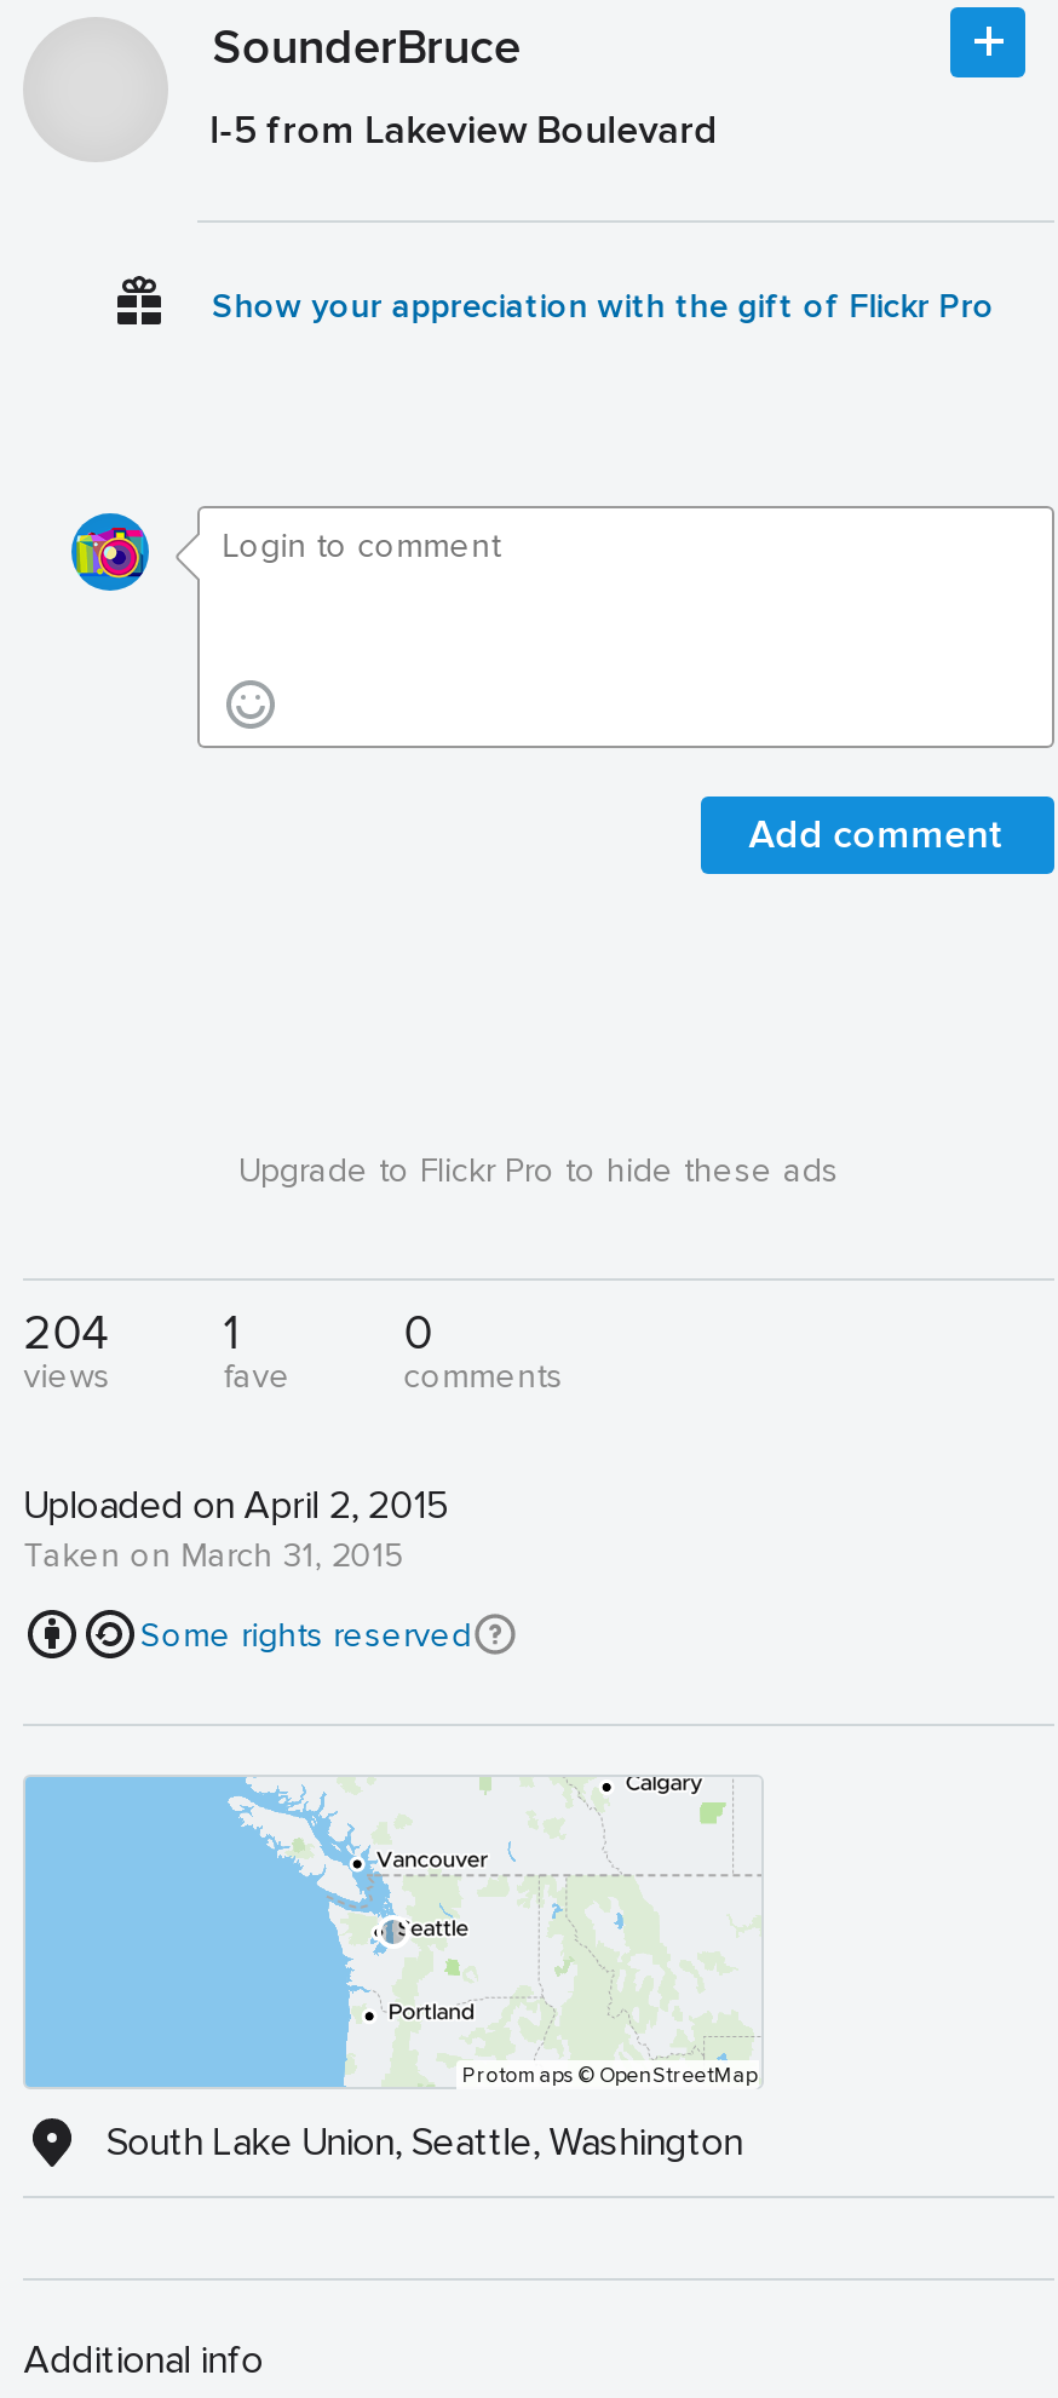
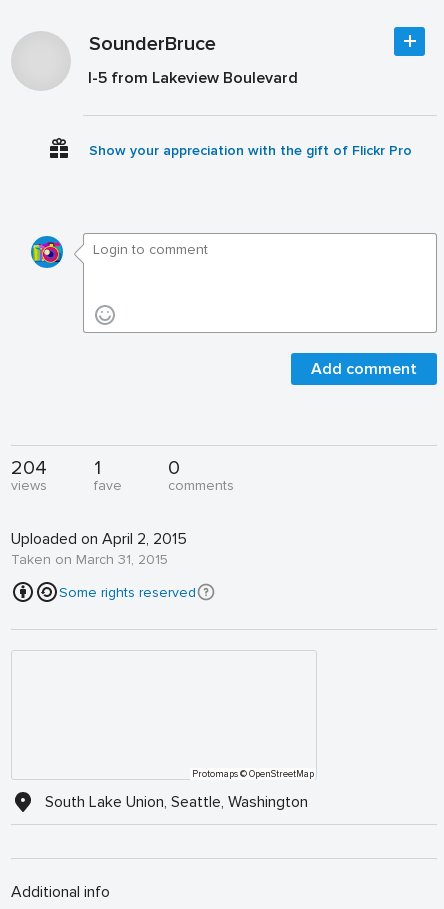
[238,1150,839,1191] Upgrade to Flickr Pro to hide these ads -> none
[23,1775,759,2089] [image] -> none

